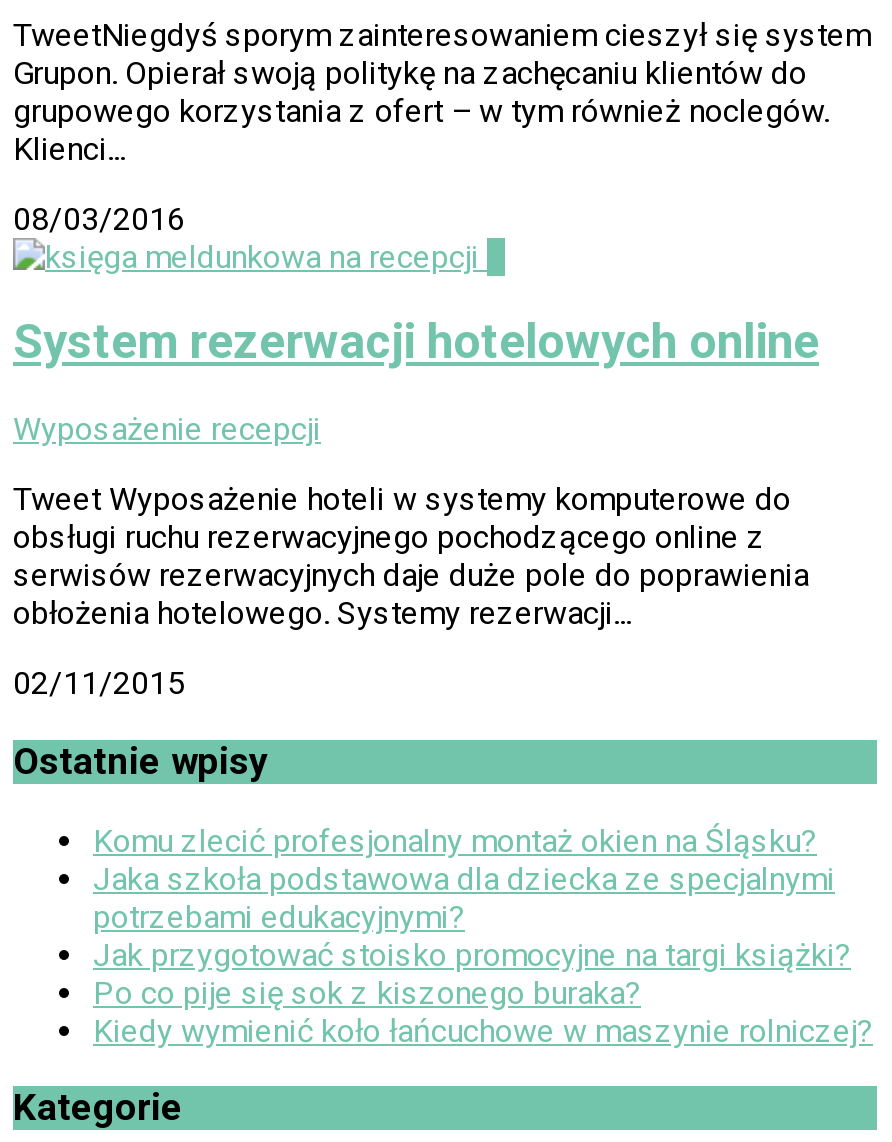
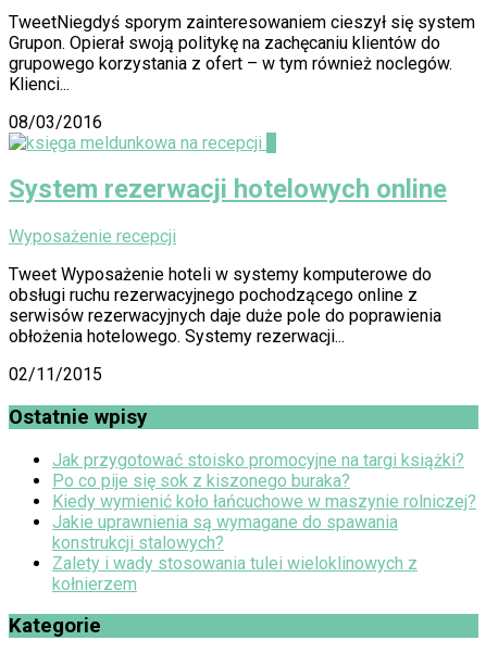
[93,822,835,936] Komu zlecić profesjonalny montaż okien na Śląsku? | Jaka szkoła podstawowa dla dziecka ze specjalnymi | potrzebami edukacyjnymi? -> none
moved [93,936,873,1050] -> [52,450,476,512]: Jak przygotować stoisko promocyjne na targi książki? | Po co pije się sok z kiszonego buraka? | Kiedy wymienić koło łańcuchowe w maszynie rolniczej?
none -> [52,512,418,594] Jakie uprawnienia są wymagane do spawania | konstrukcji stalowych? | Zalety i wady stosowania tulei wieloklinowych z | kołnierzem

